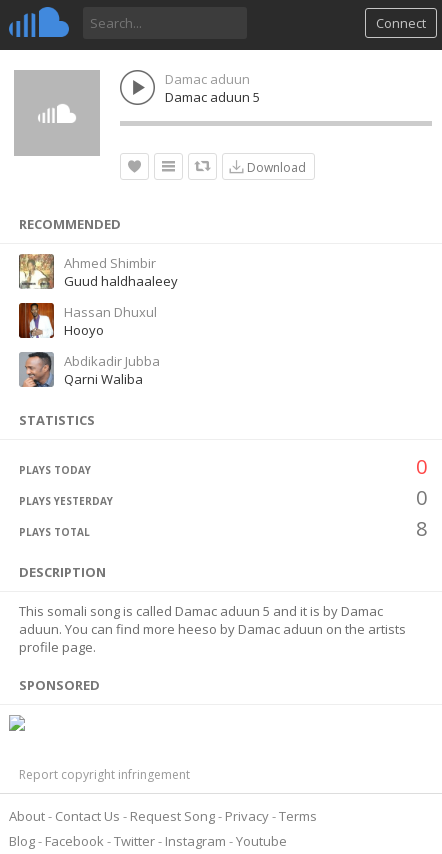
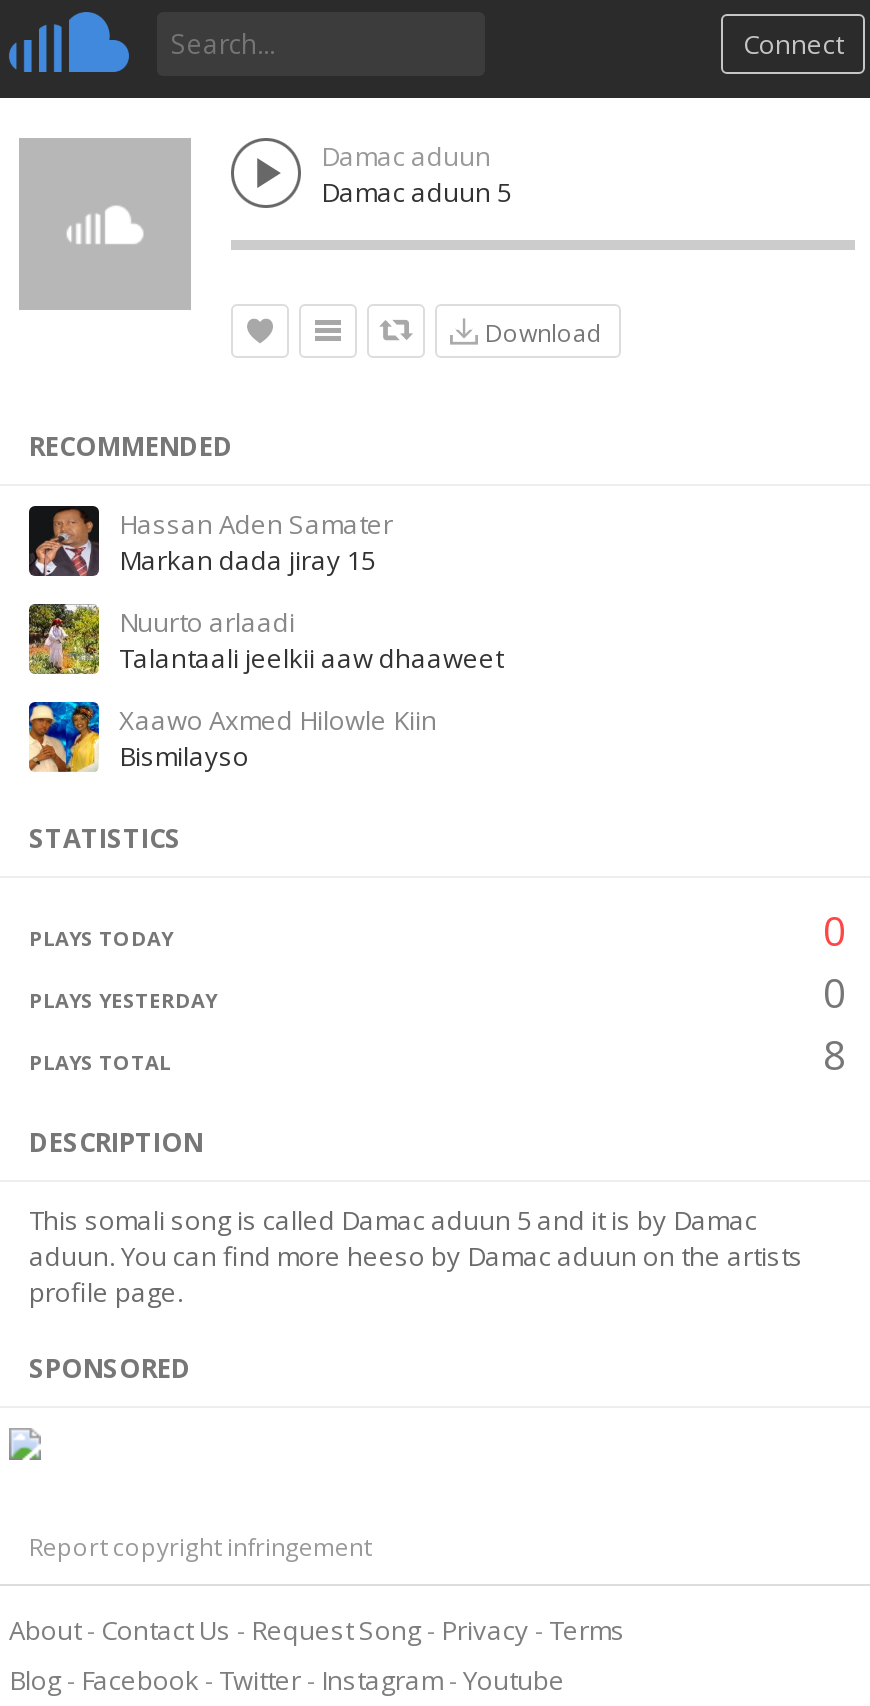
[18,253,178,290] [image] | Ahmed Shimbir | Guud haldhaaleey -> [27,504,393,578] [image] | Hassan Aden Samater | Markan dada jiray 15
[18,302,157,339] [image] | Hassan Dhuxul | Hooyo -> [27,602,503,676] [image] | Nuurto arlaadi | Talantaali jeelkii aaw dhaaweet
[18,351,160,388] [image] | Abdikadir Jubba | Qarni Waliba -> [27,700,437,774] [image] | Xaawo Axmed Hilowle Kiin | Bismilayso

